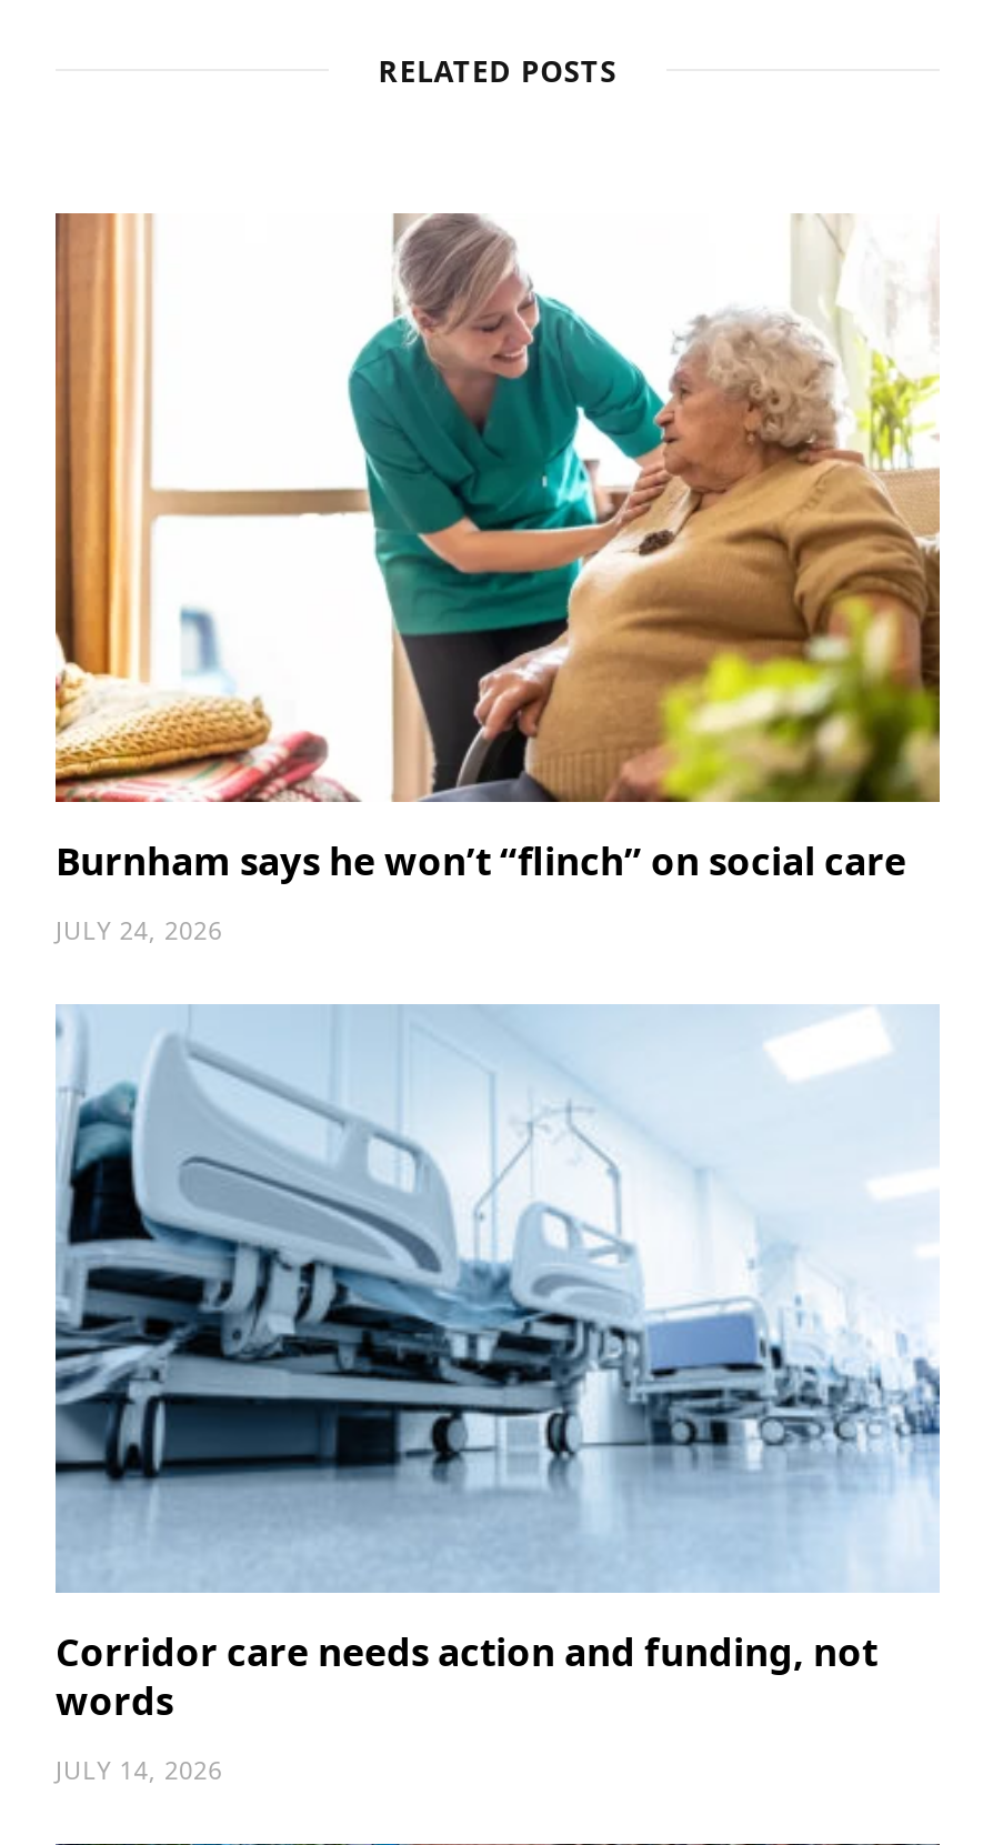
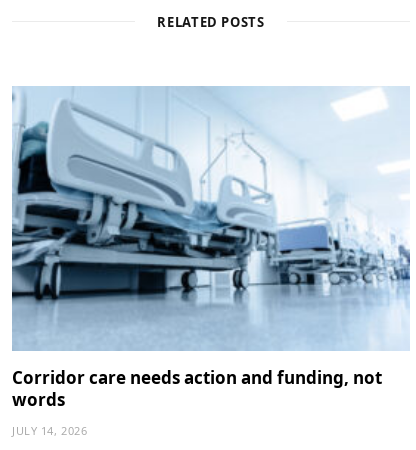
[53,211,942,947] [image] | Burnham says he won’t “flinch” on social care | JULY 24, 2026 -> none

